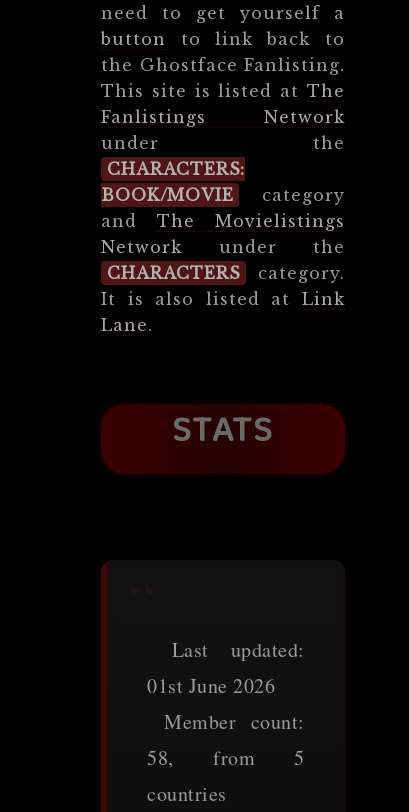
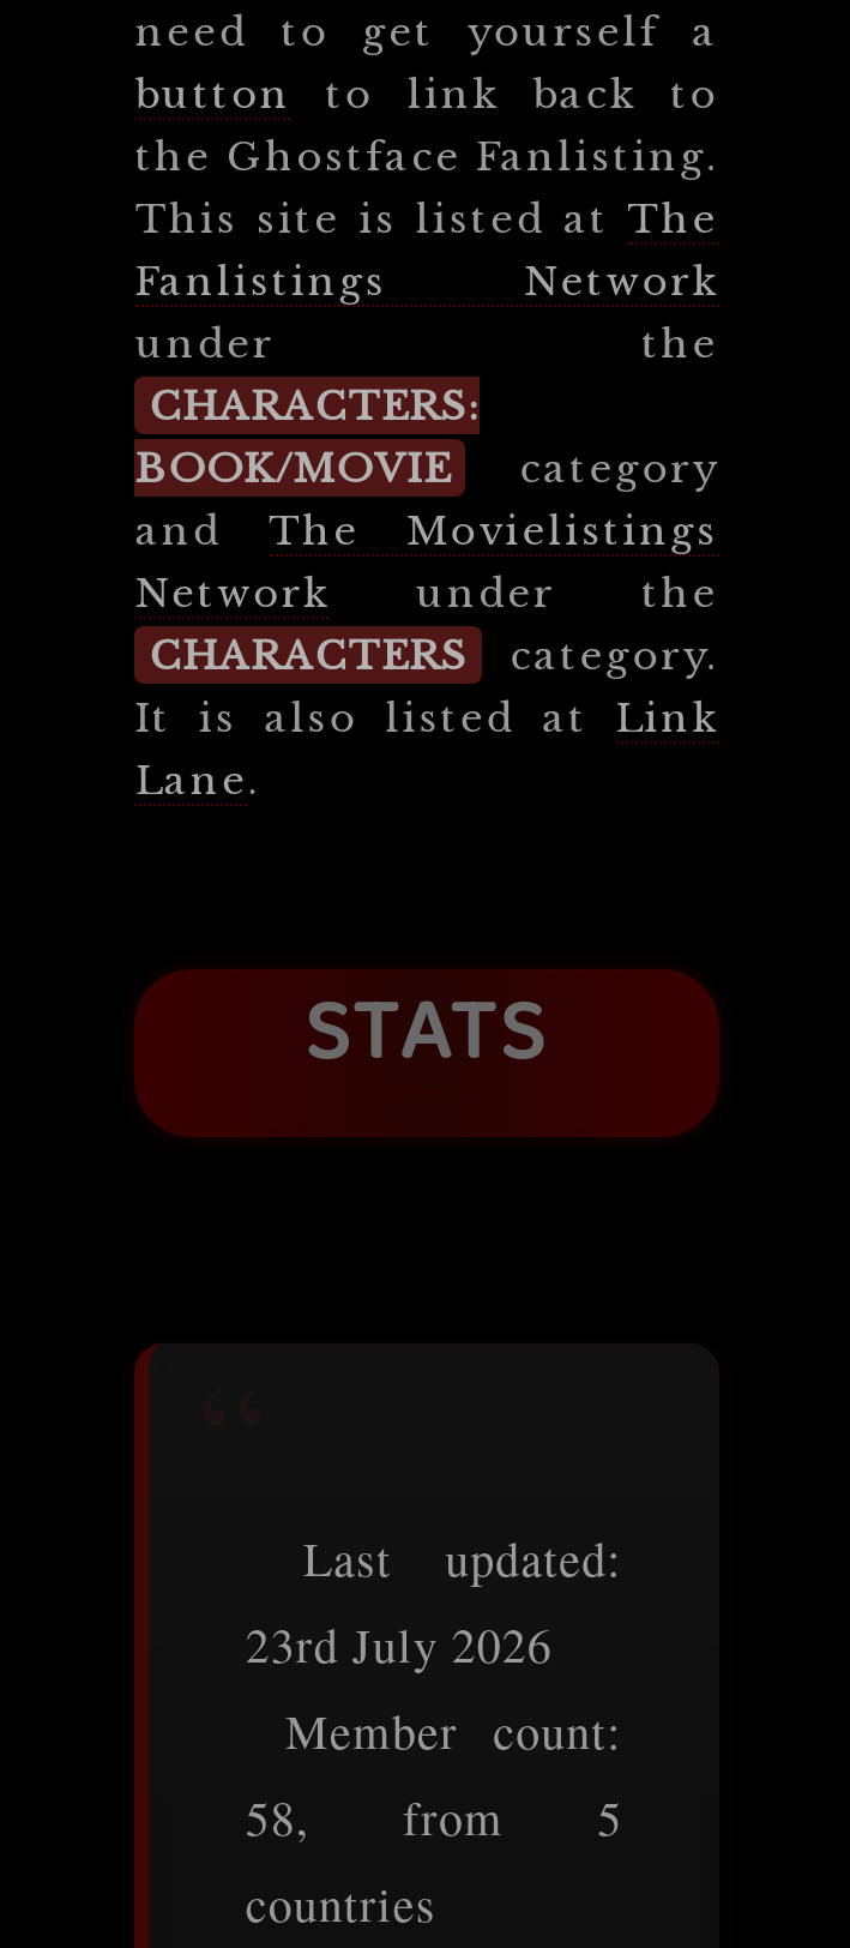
[147,672,275,699] 01st June 2026 -> [246,1612,552,1677] 23rd July 2026

